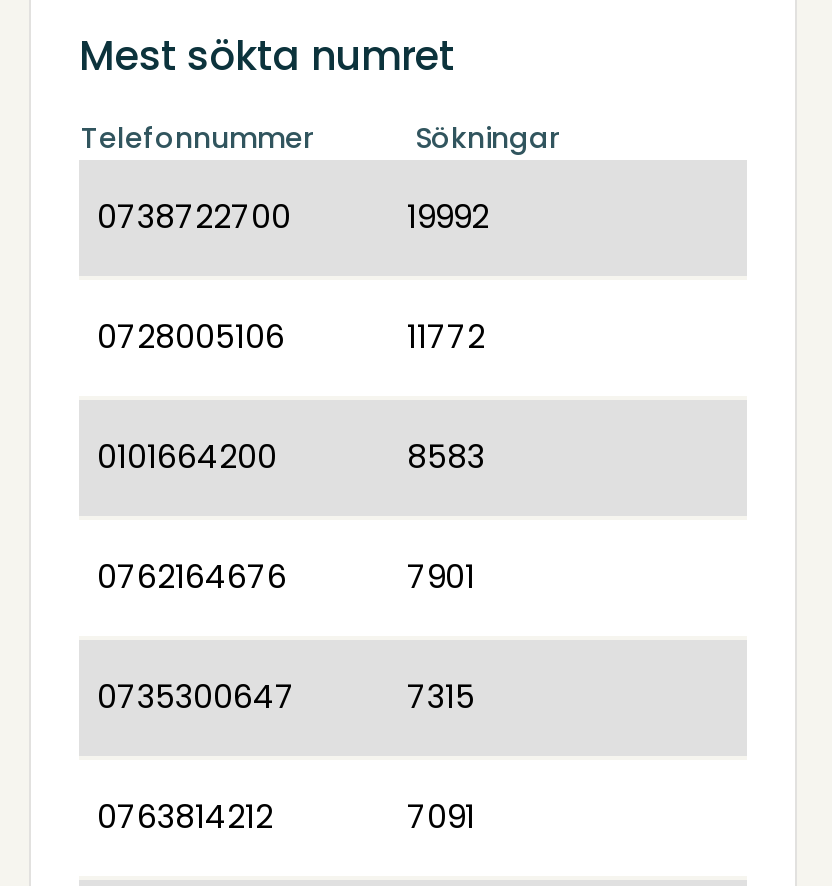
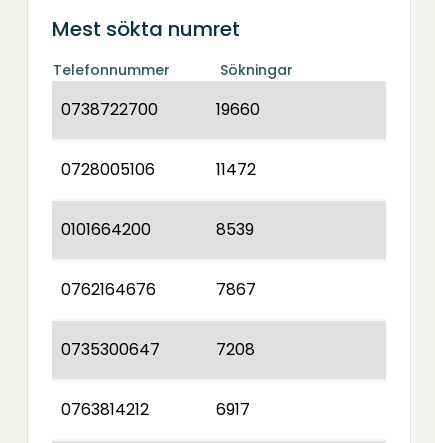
[407,194,489,240] 19992 -> [216,98,260,121] 19660
[407,314,485,360] 11772 -> [216,158,256,181] 11472
[407,434,485,480] 8583 -> [216,218,254,241] 8539
[407,554,475,600] 7901 -> [216,278,256,301] 7867
[407,674,475,720] 7315 -> [216,338,255,361] 7208
[407,794,475,840] 7091 -> [216,398,250,421] 6917

